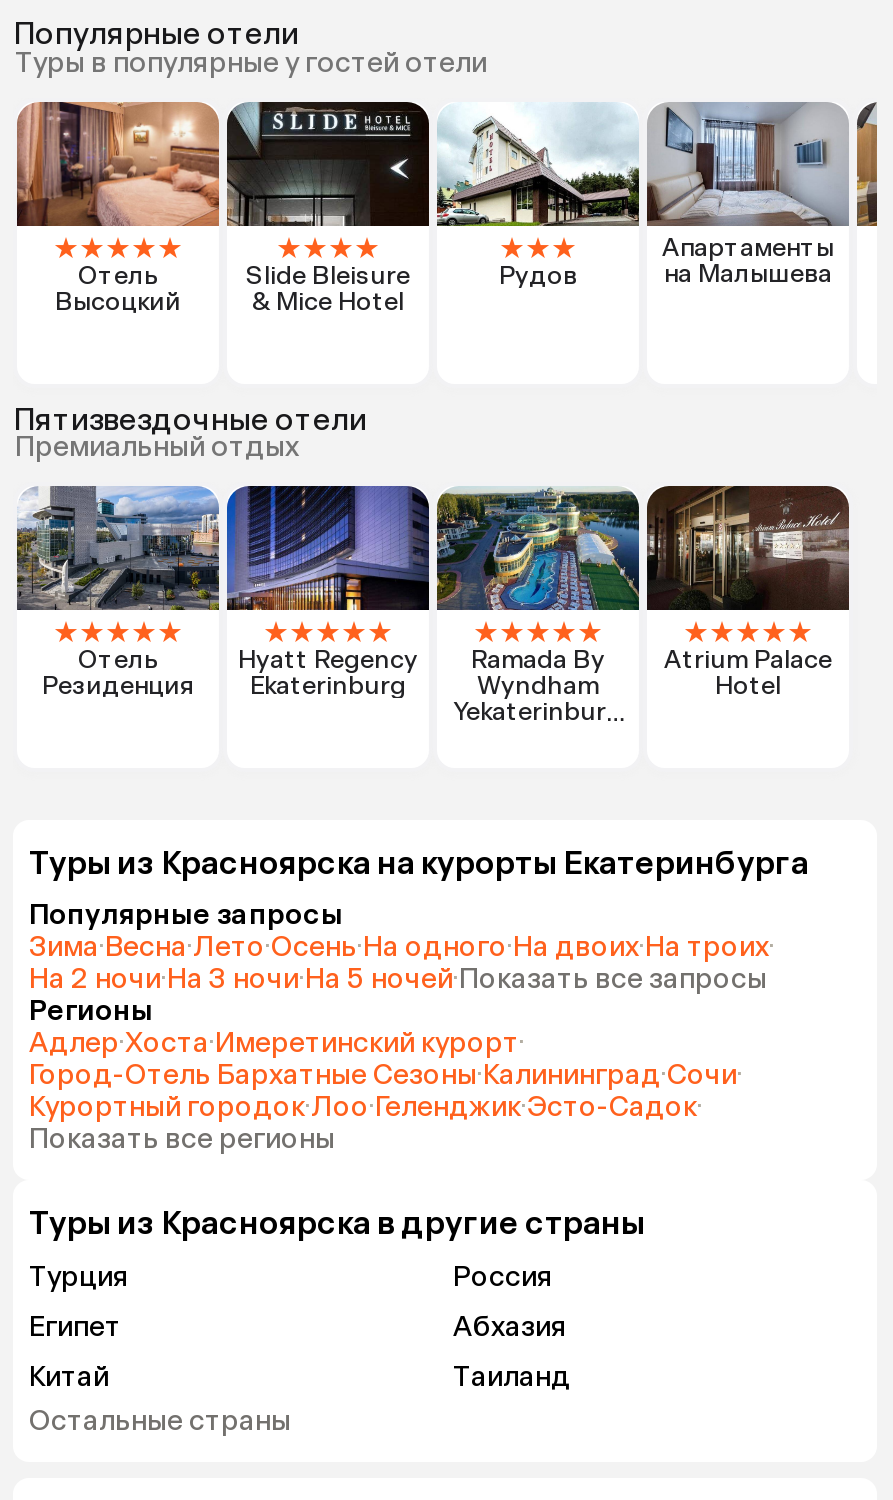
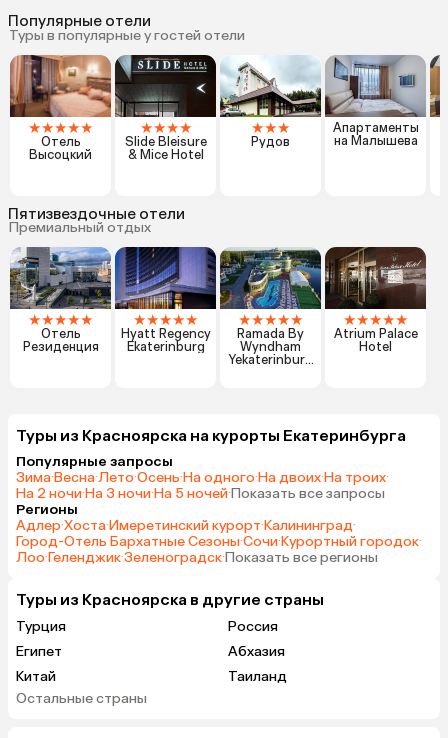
[29,1027,743,1157] Адлер·Хоста·Имеретинский курорт· | Город-Отель Бархатные Сезоны·Калининград·Сочи· | Курортный городок·Лоо·Геленджик·Эсто-Садок· | Показать все регионы -> [16,517,422,566] Адлер·Хоста·Имеретинский курорт·Калининград· | Город-Отель Бархатные Сезоны·Сочи·Курортный городок· | Лоо·Геленджик·Зеленоградск·Показать все регионы

